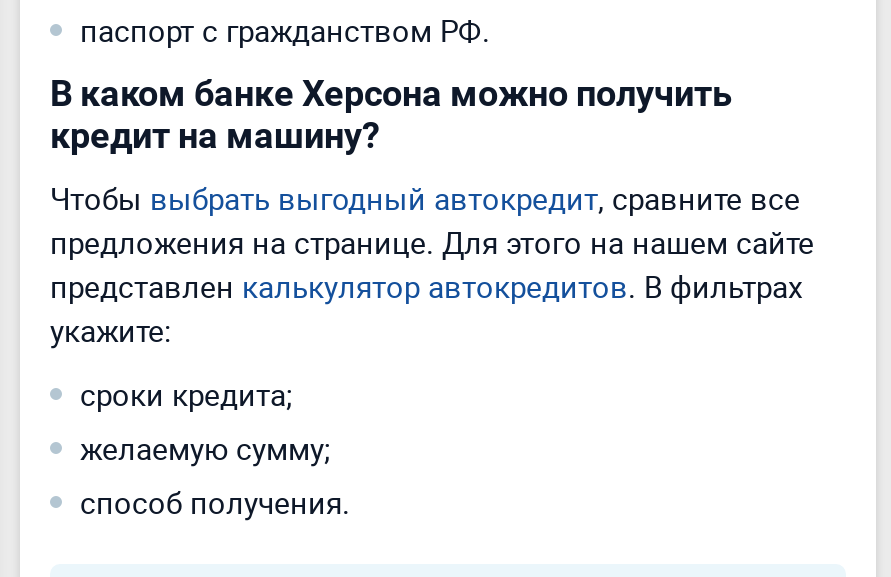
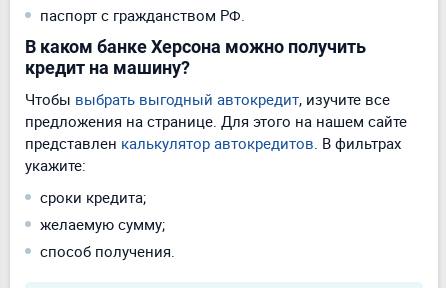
[50,178,800,218] Чтобы выбрать выгодный автокредит, сравните все -> [25,89,390,109] Чтобы выбрать выгодный автокредит, изучите все

